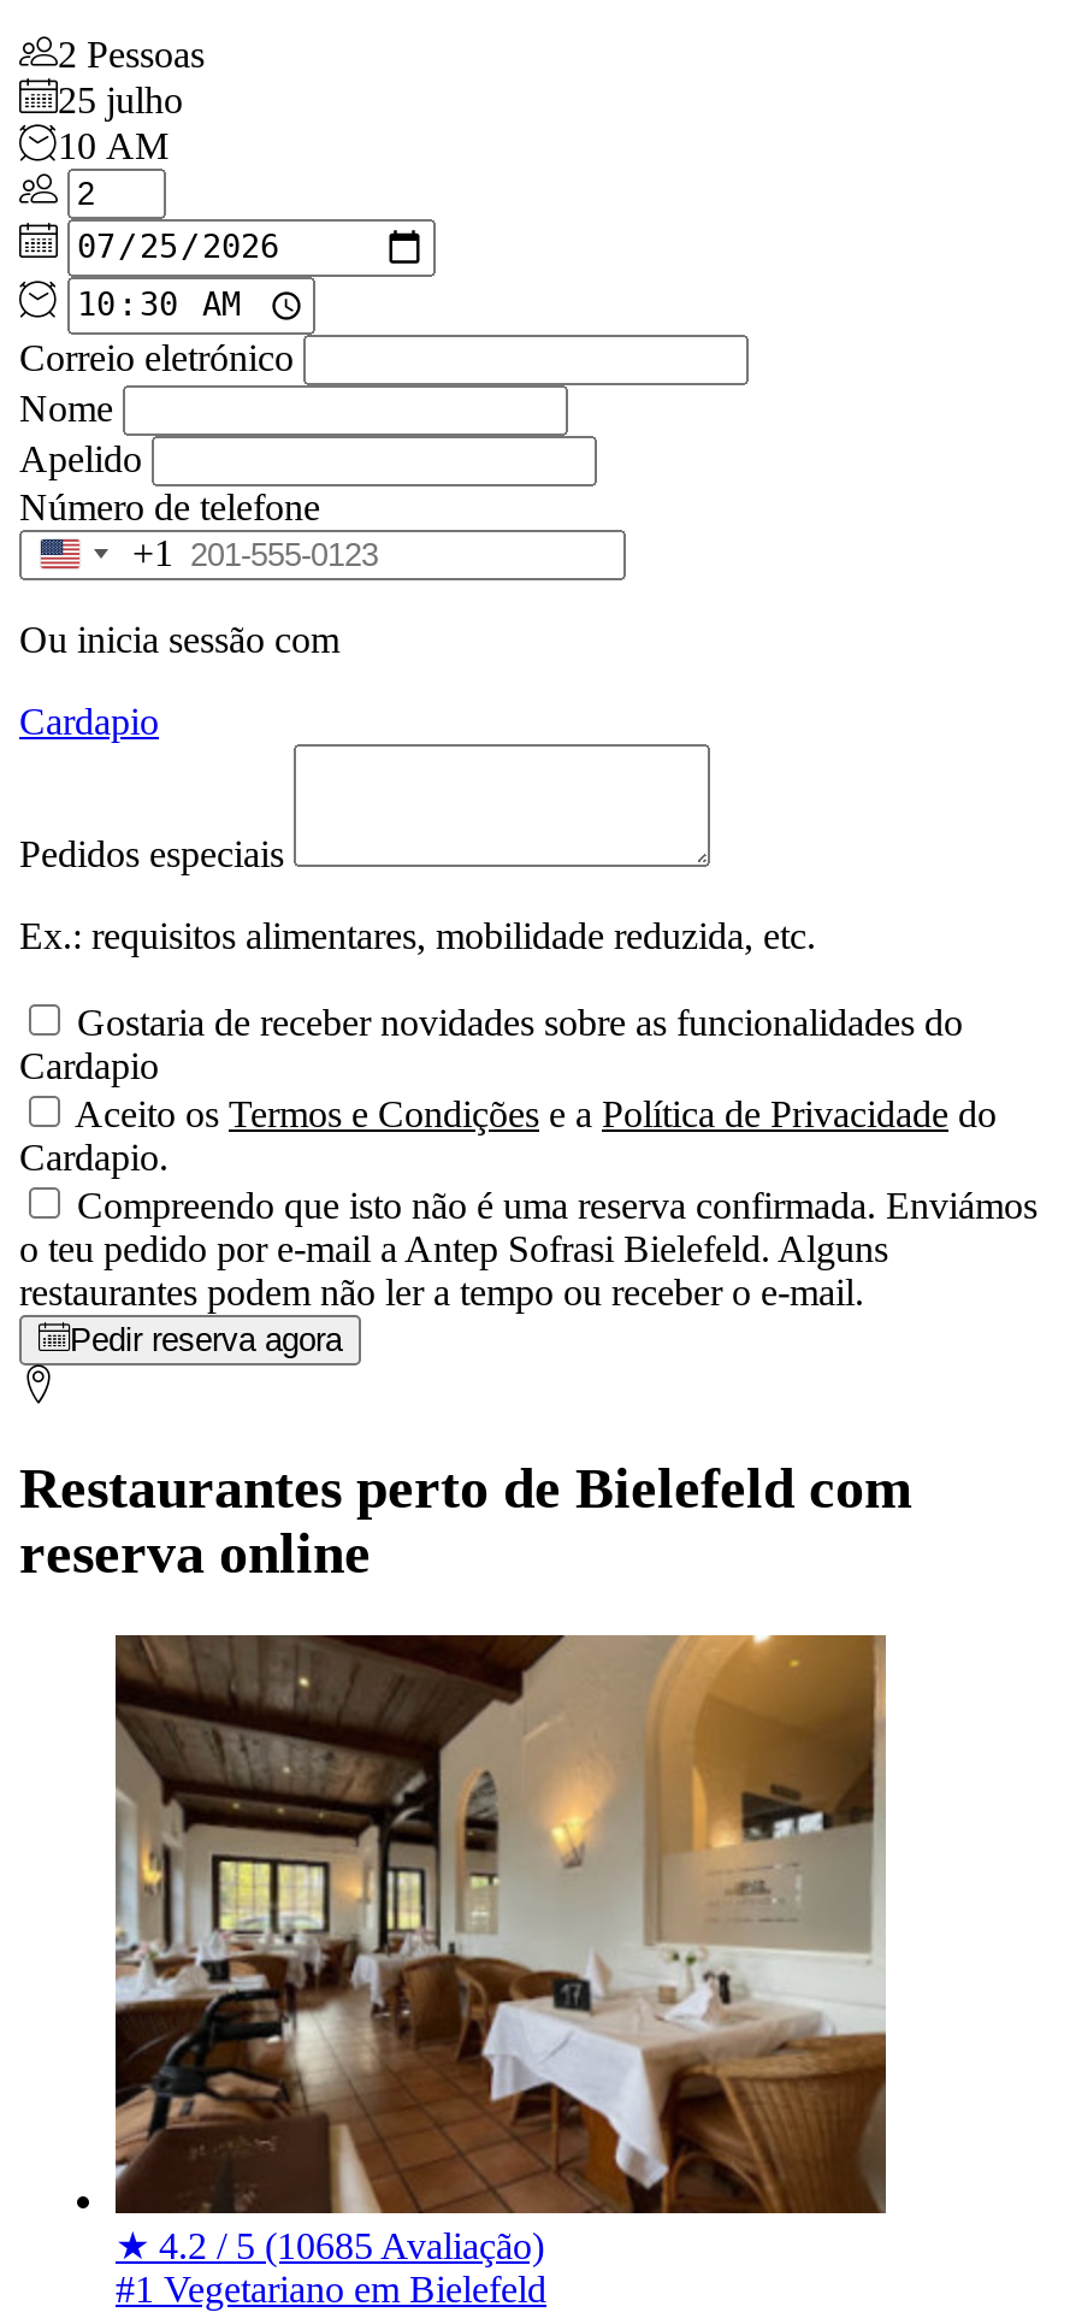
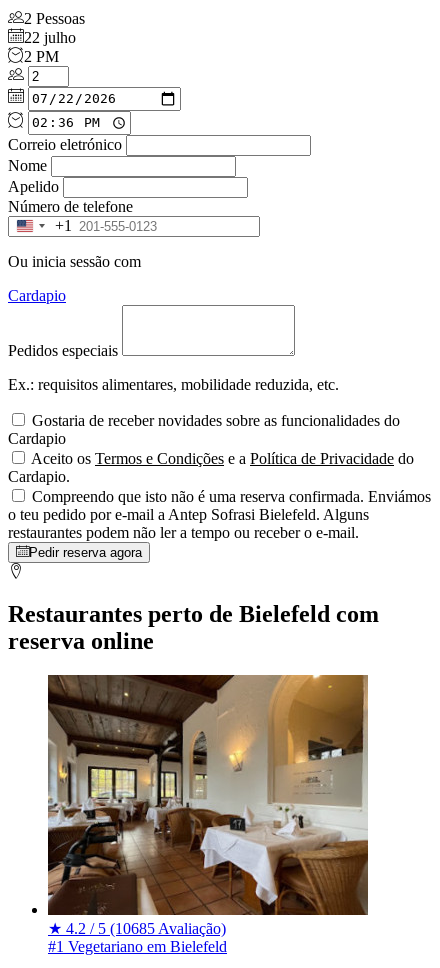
[58,78,183,165] 25 julho | 10 AM -> [24,28,76,64] 22 julho | 2 PM

